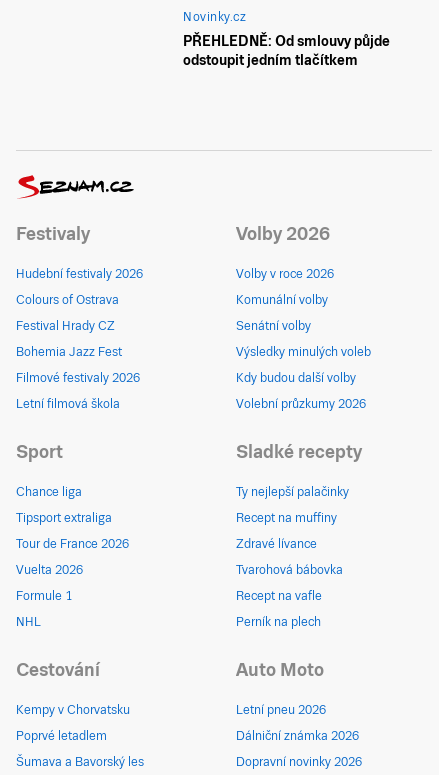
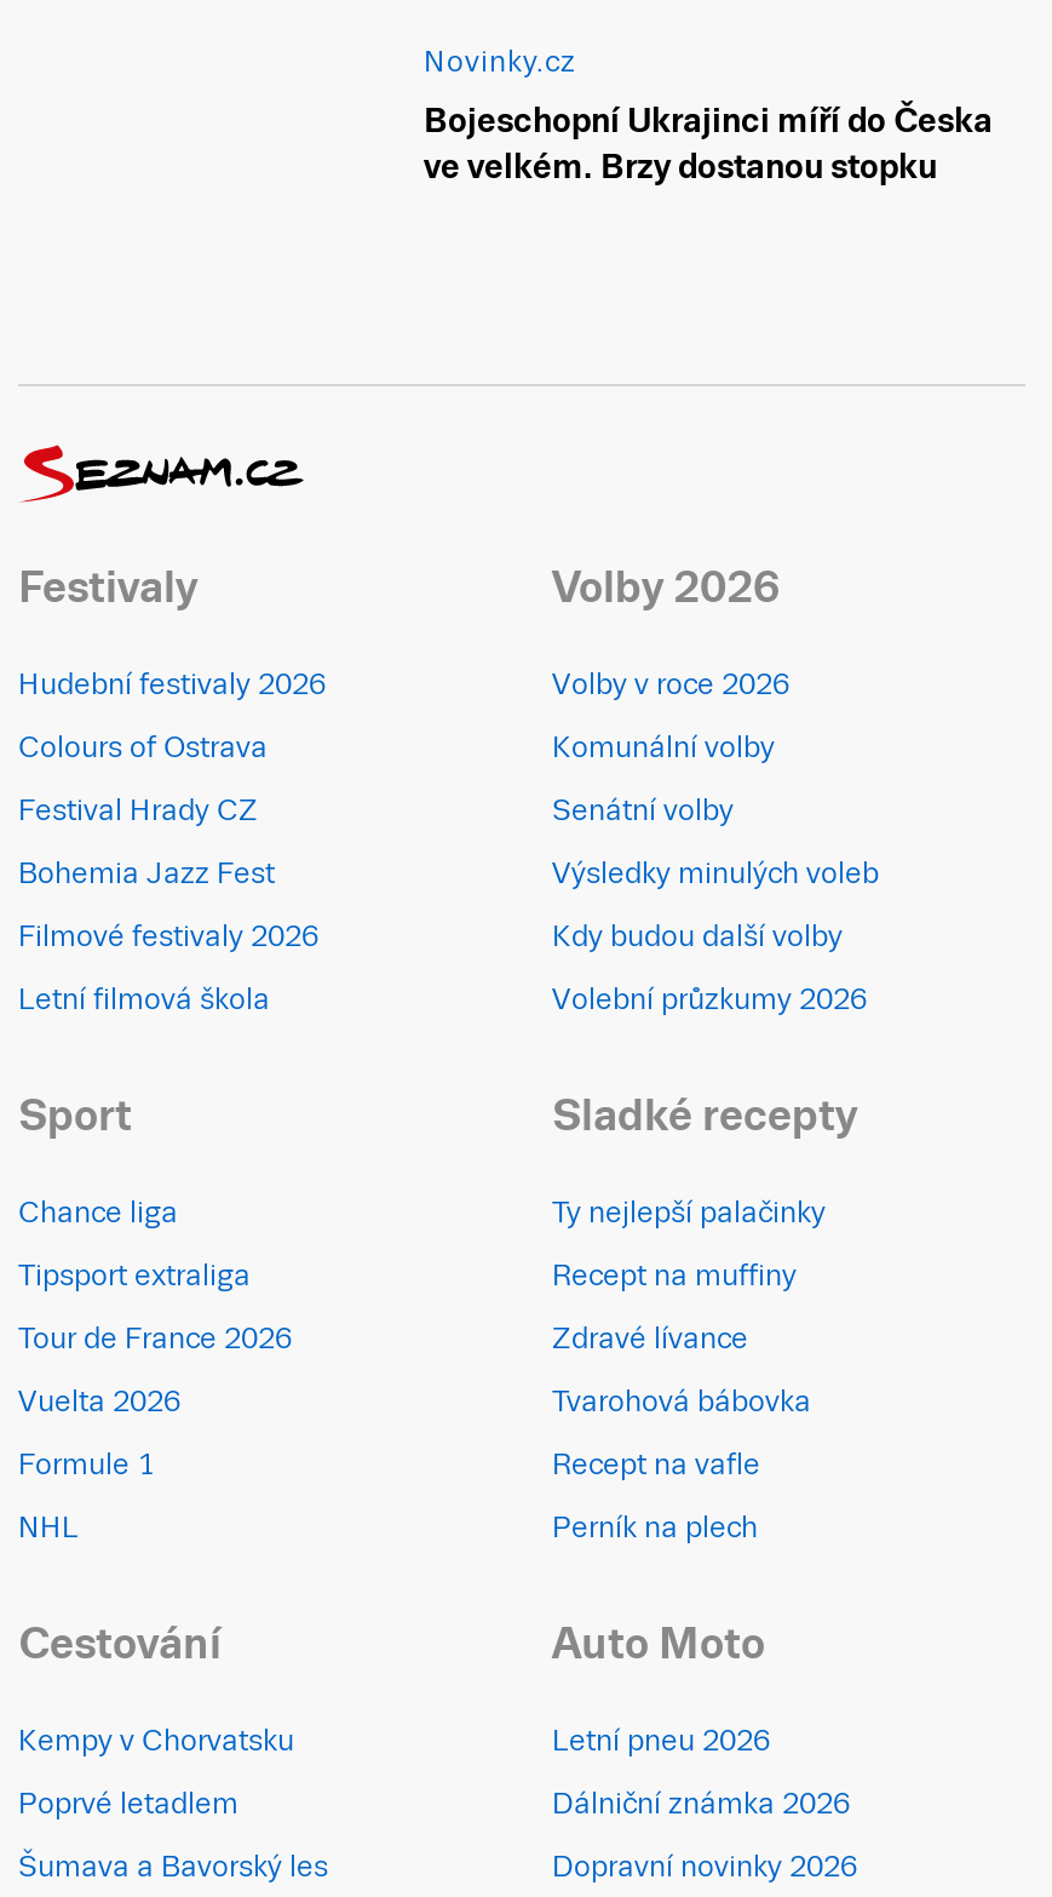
[183,33,390,68] PŘEHLEDNĚ: Od smlouvy půjde | odstoupit jedním tlačítkem -> [424,101,993,186] Bojeschopní Ukrajinci míří do Česka | ve velkém. Brzy dostanou stopku

